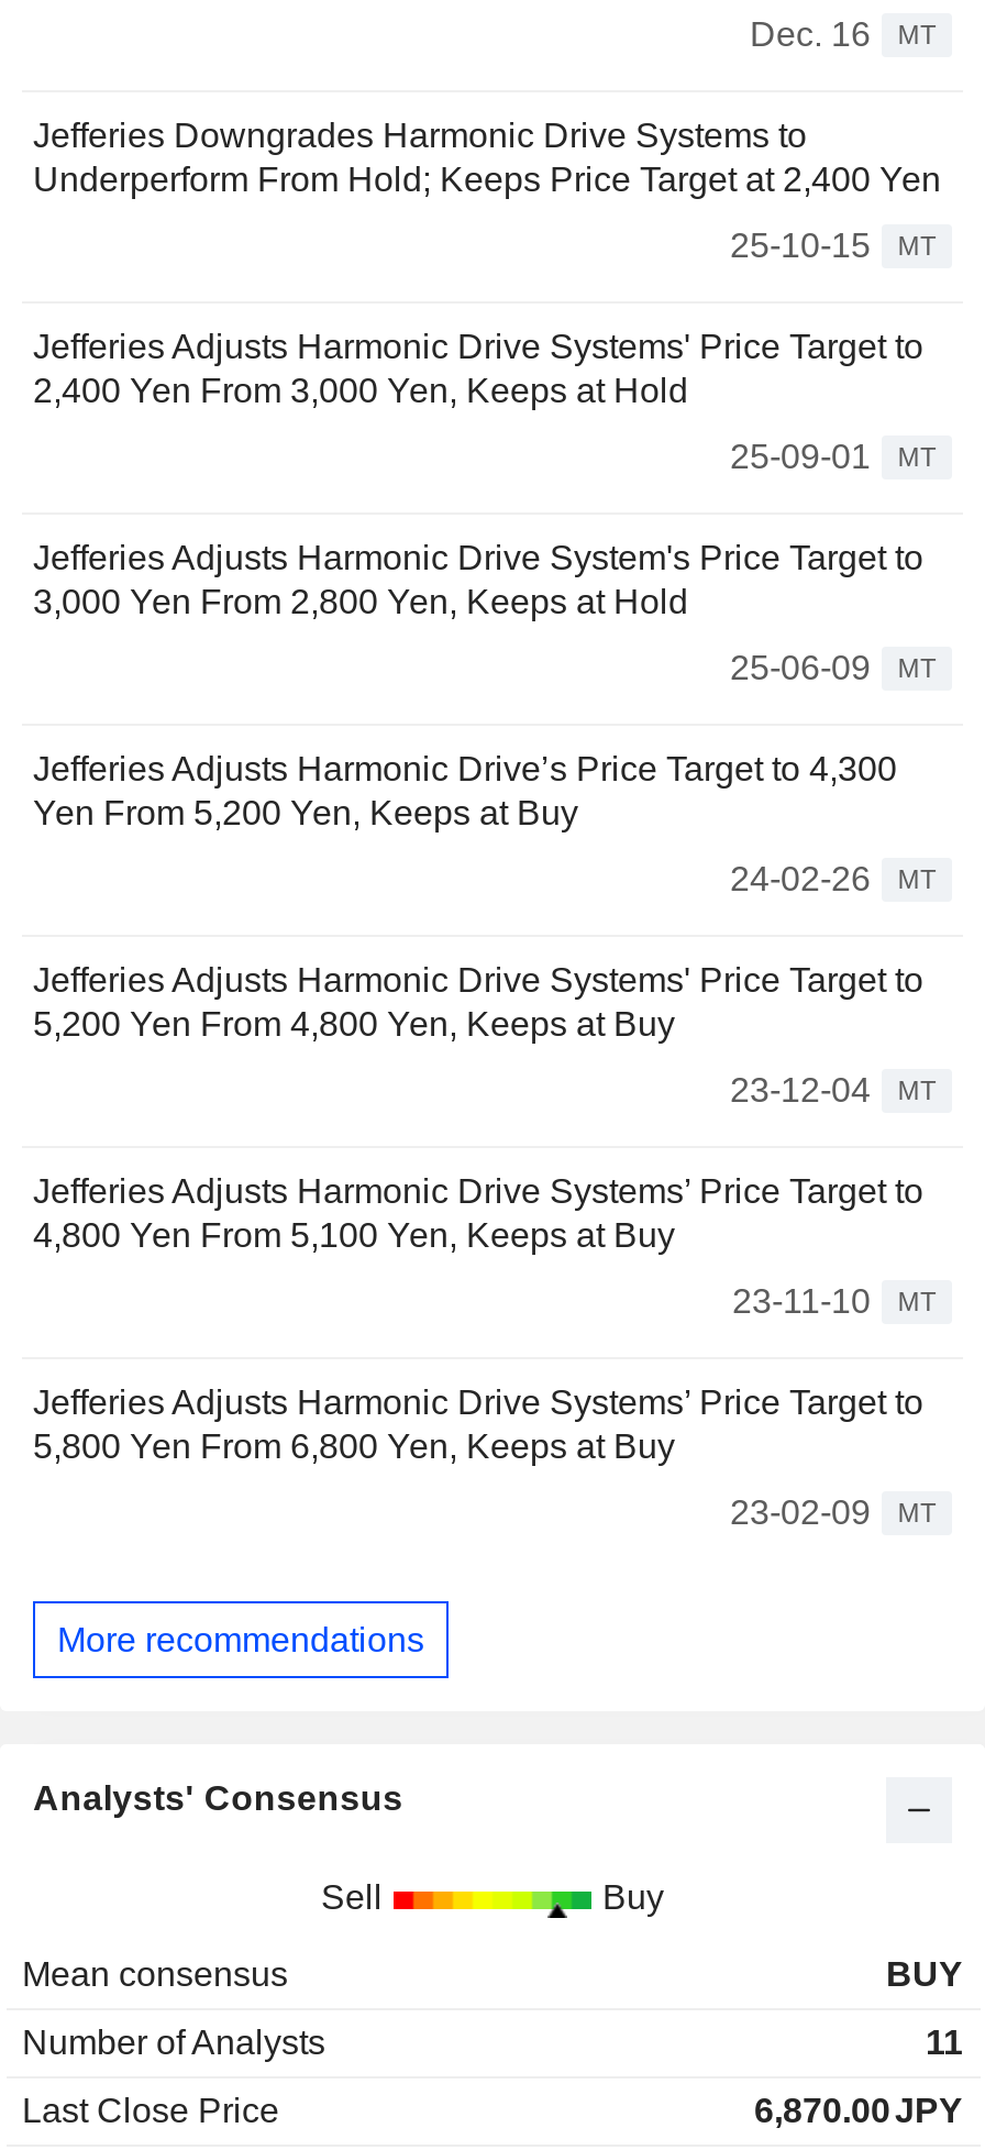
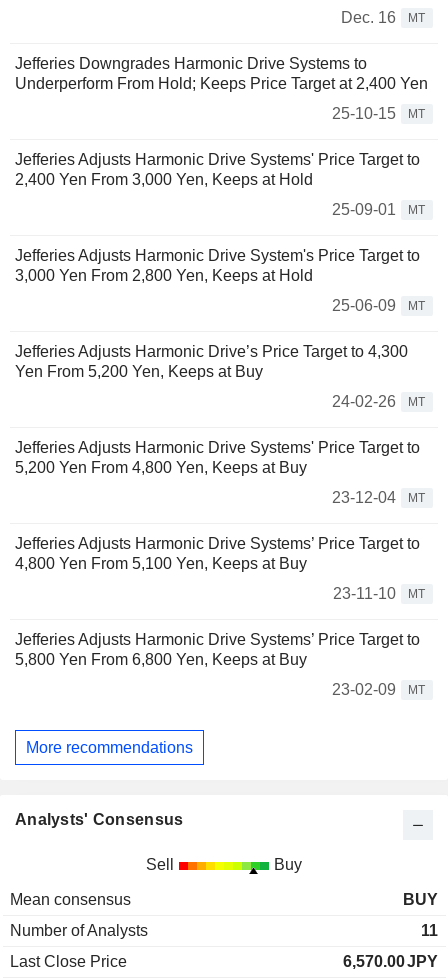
[754,2092,963,2130] 6,870.00 JPY -> [343,953,438,970] 6,570.00 JPY

